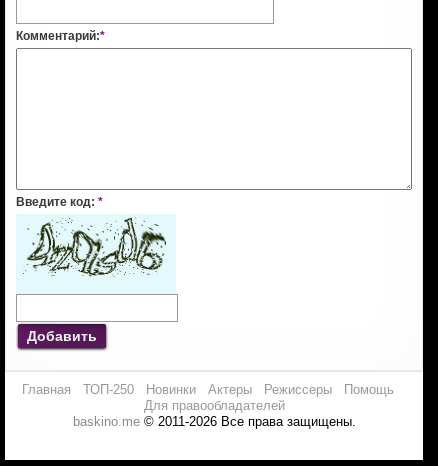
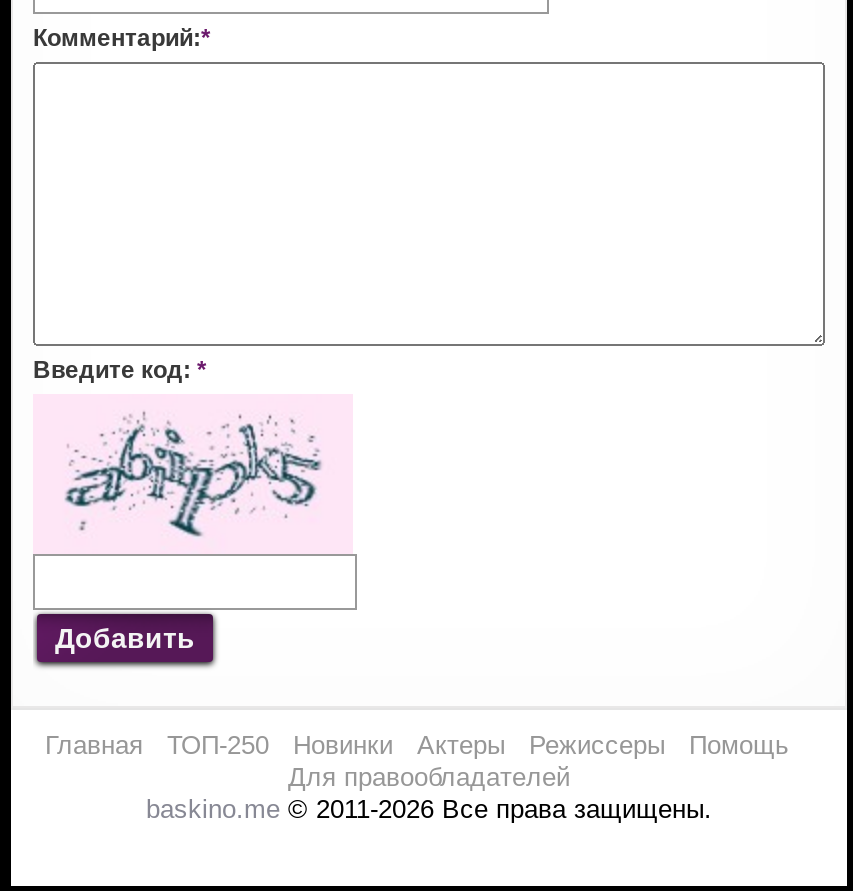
[21,216,168,285] [image] -> [47,400,335,538] [image]

